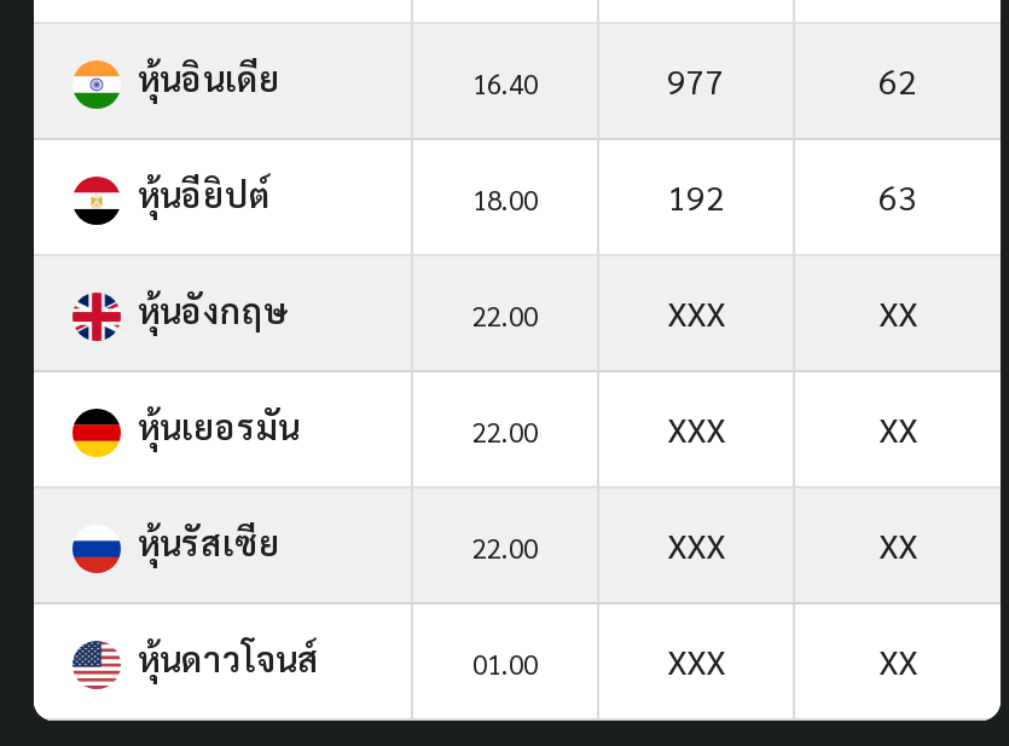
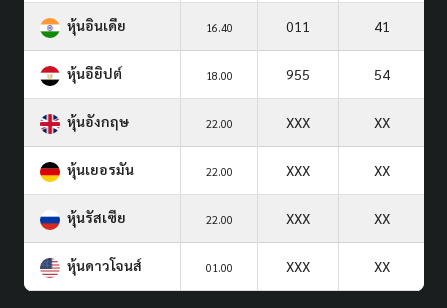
[667,58,725,101] 977 -> [286,17,310,35] 011
[878,58,917,101] 62 -> [373,17,389,35] 41
[667,174,725,217] 192 -> [286,65,310,83] 955
[878,174,917,217] 63 -> [373,65,389,83] 54

